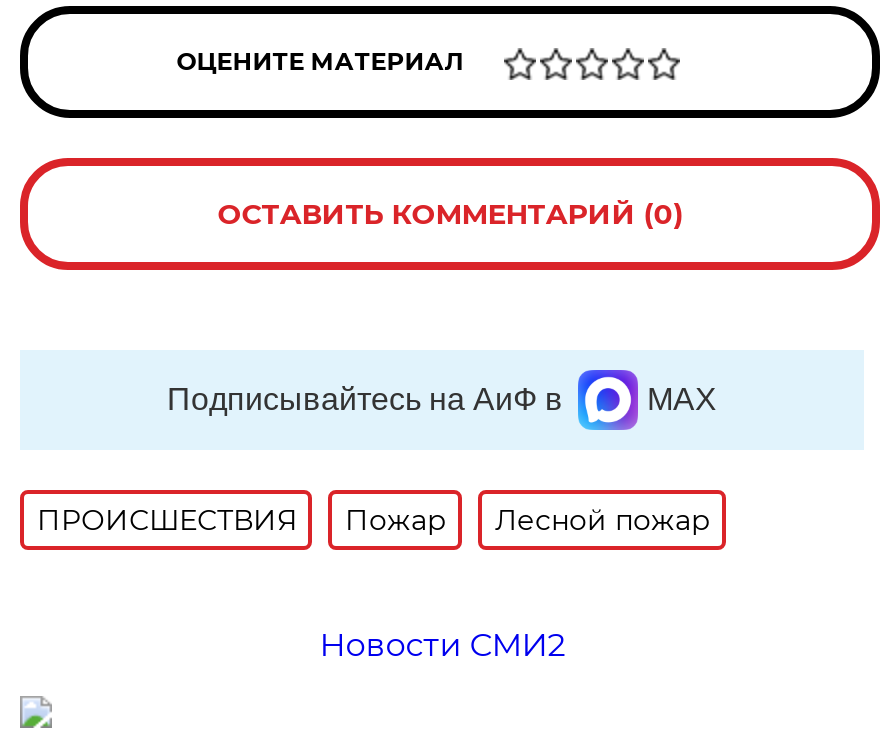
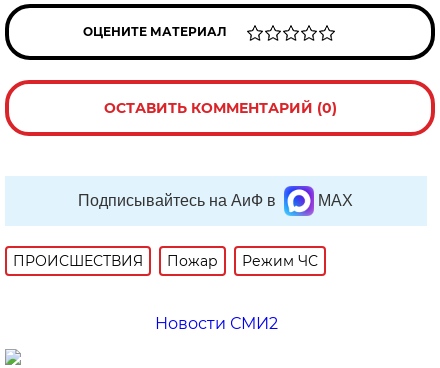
[495,503,711,539] Лесной пожар -> [242,252,318,270] Режим ЧС

